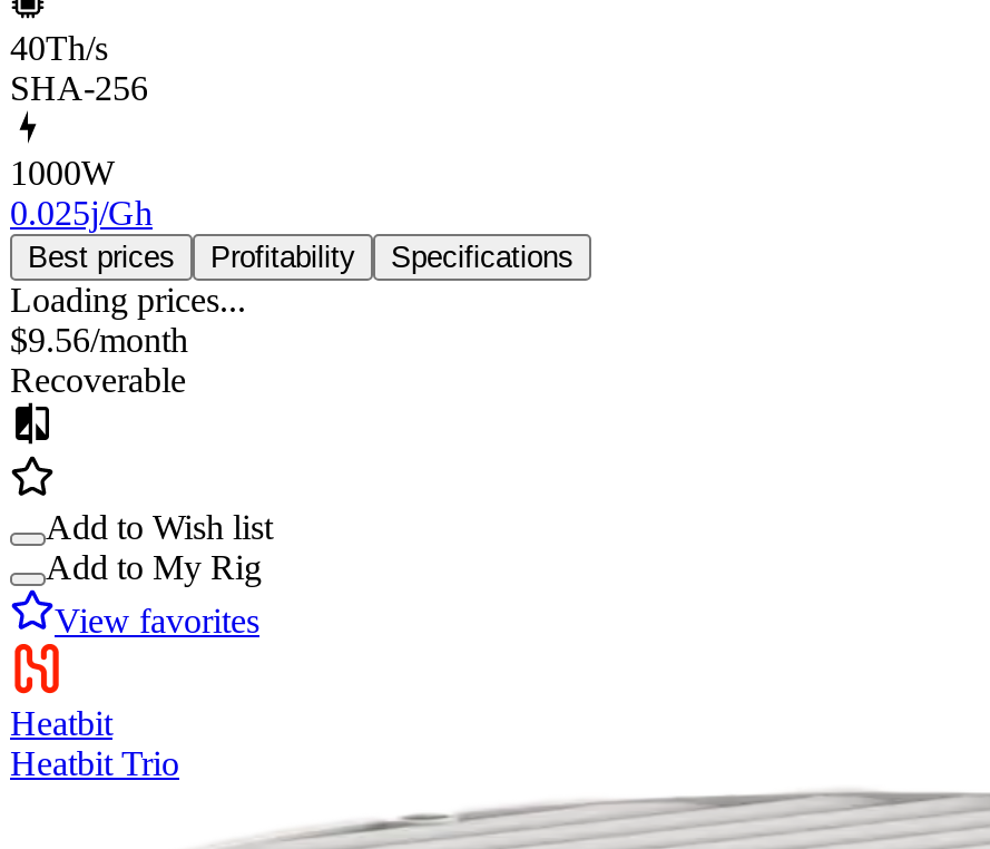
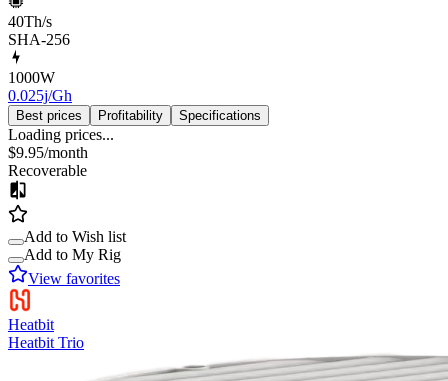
[10,321,188,359] $9.56/month -> [8,144,88,161] $9.95/month

